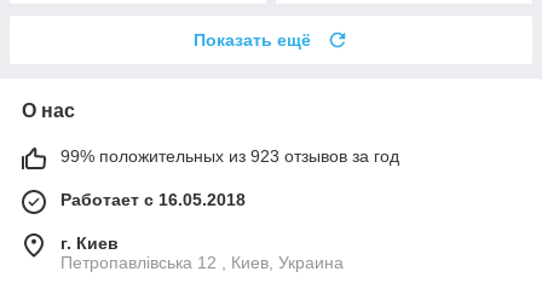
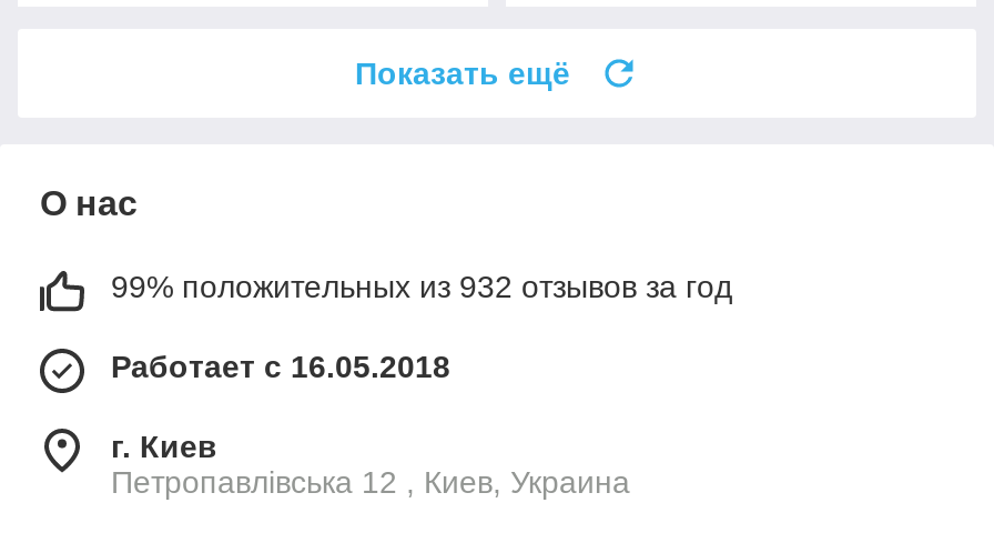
[60,146,399,165] 99% положительных из 923 отзывов за год -> [111,268,732,304] 99% положительных из 932 отзывов за год

